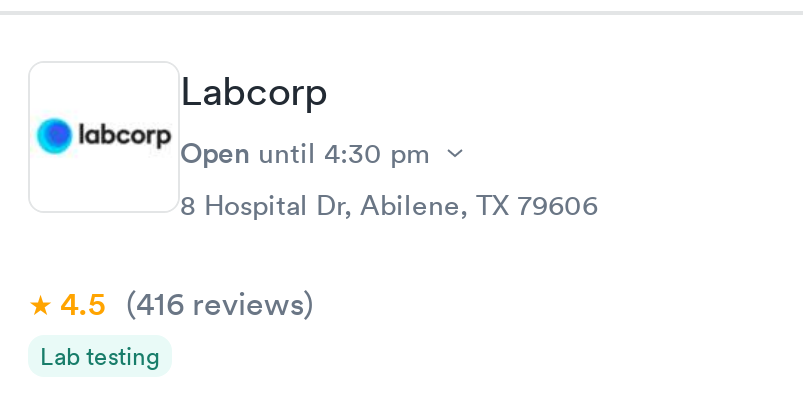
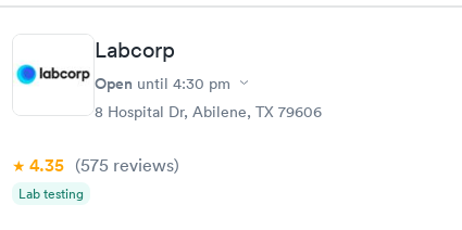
[60,283,314,325] 4.5 (416 reviews) -> [29,154,179,176] 4.35 (575 reviews)

